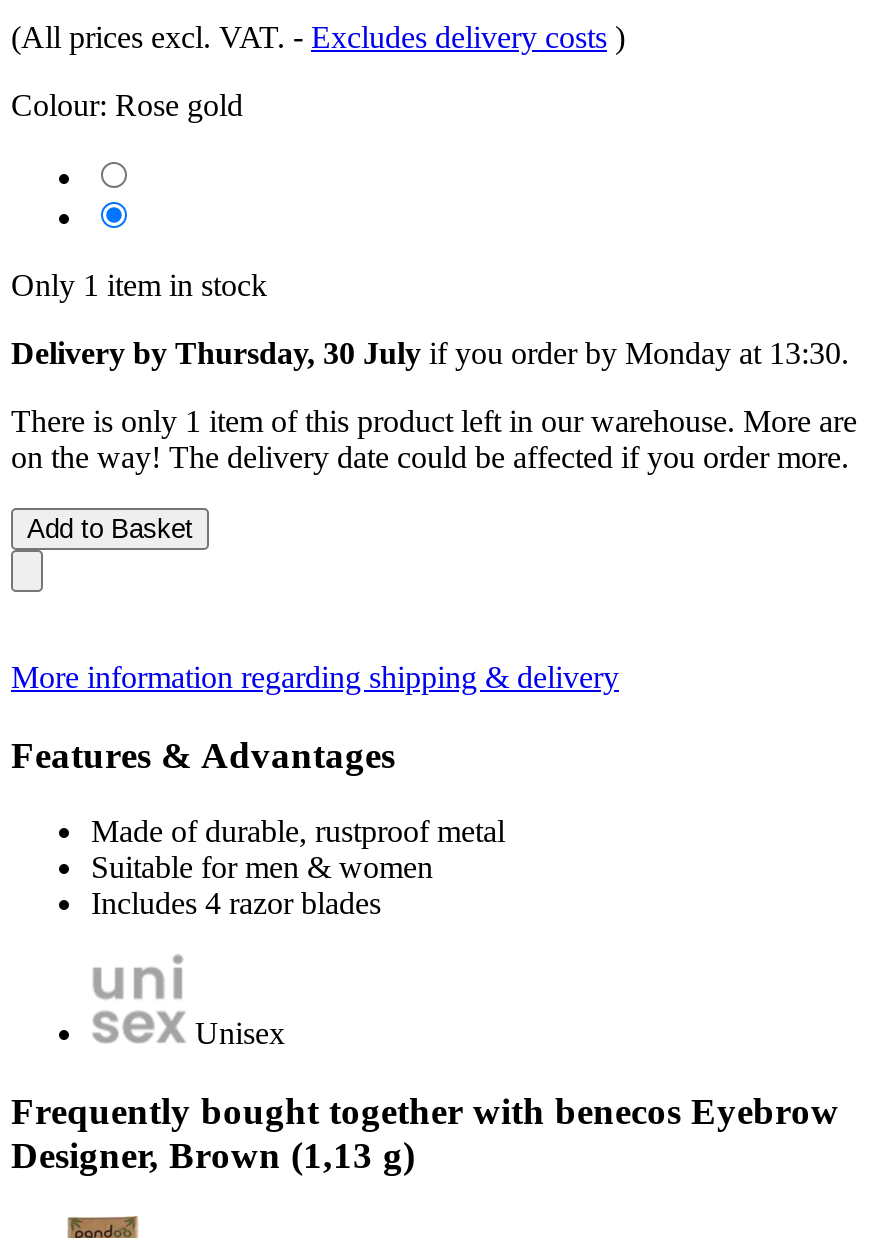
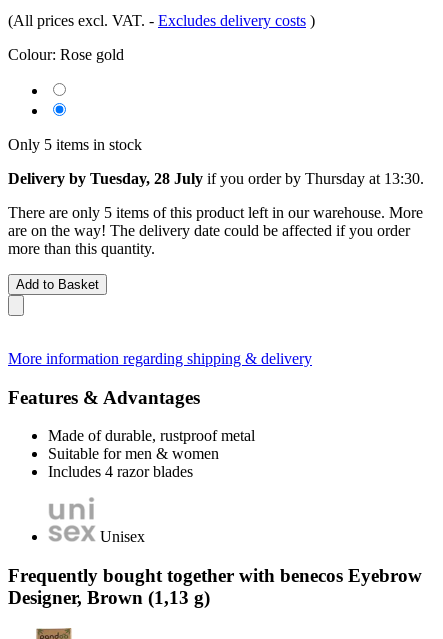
[11,268,267,302] Only 1 item in stock -> [8,136,142,153] Only 5 items in stock
[11,336,849,370] Delivery by Thursday, 30 July if you order by Monday at 13:30. -> [8,170,424,187] Delivery by Tuesday, 28 July if you order by Thursday at 13:30.
[11,404,857,474] There is only 1 item of this product left in our warehouse. More are | on the way! The delivery date could be affected if you order more. -> [8,204,423,257] There are only 5 items of this product left in our warehouse. More | are on the way! The delivery date could be affected if you order | more than this quantity.

